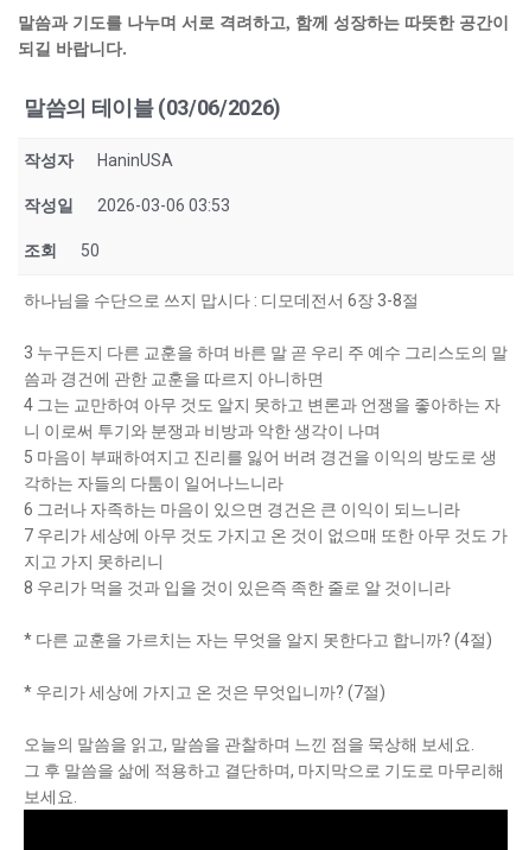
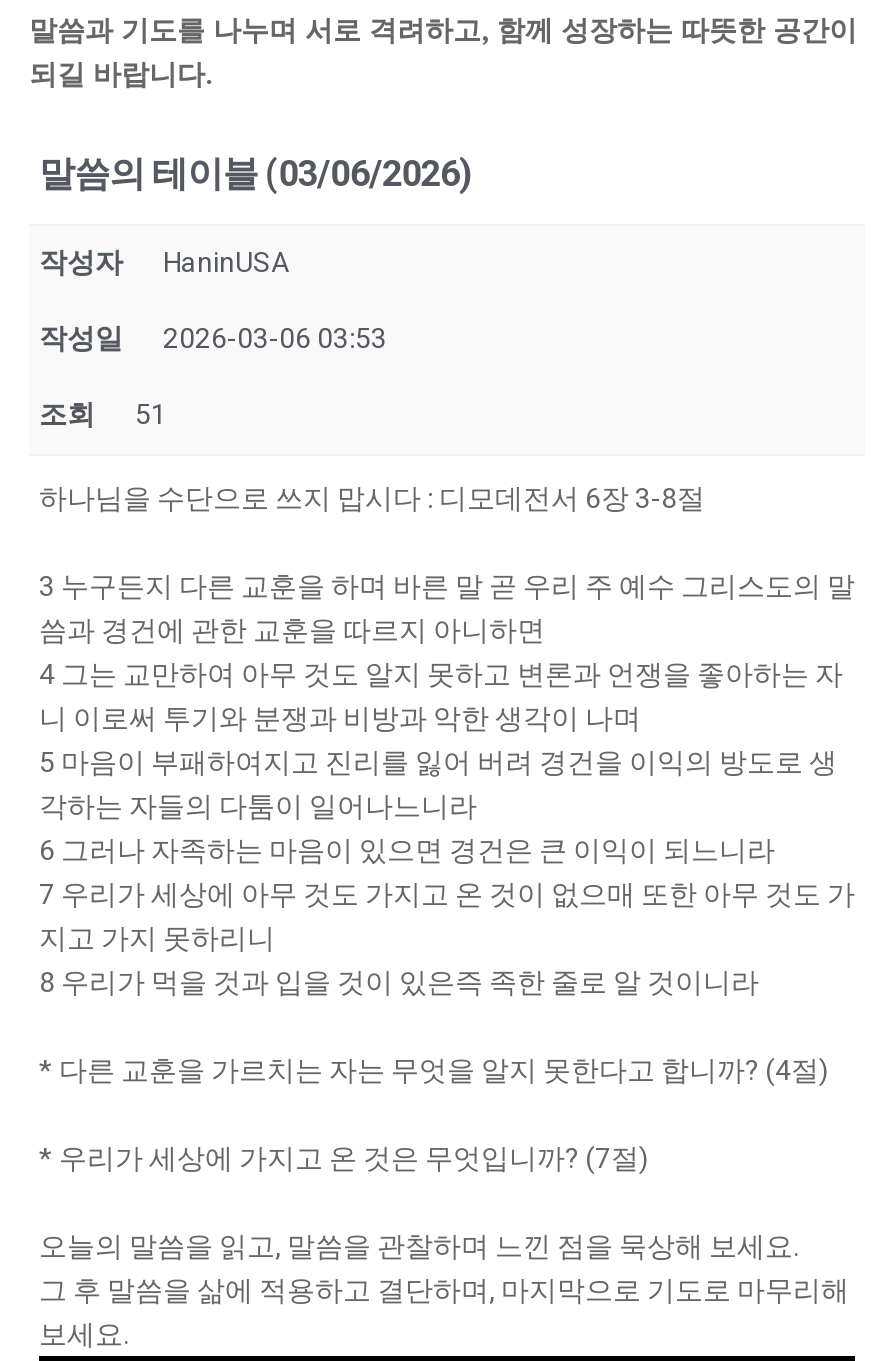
[24,241,100,260] 조회 50 -> [39,398,167,430] 조회 51

